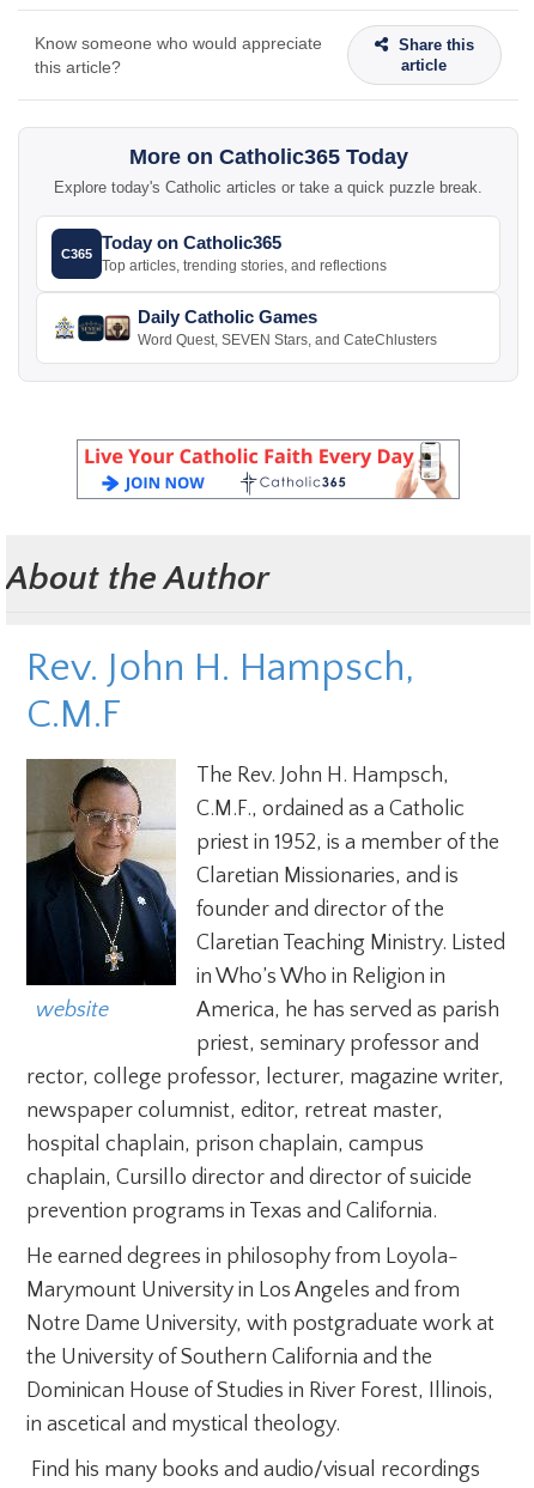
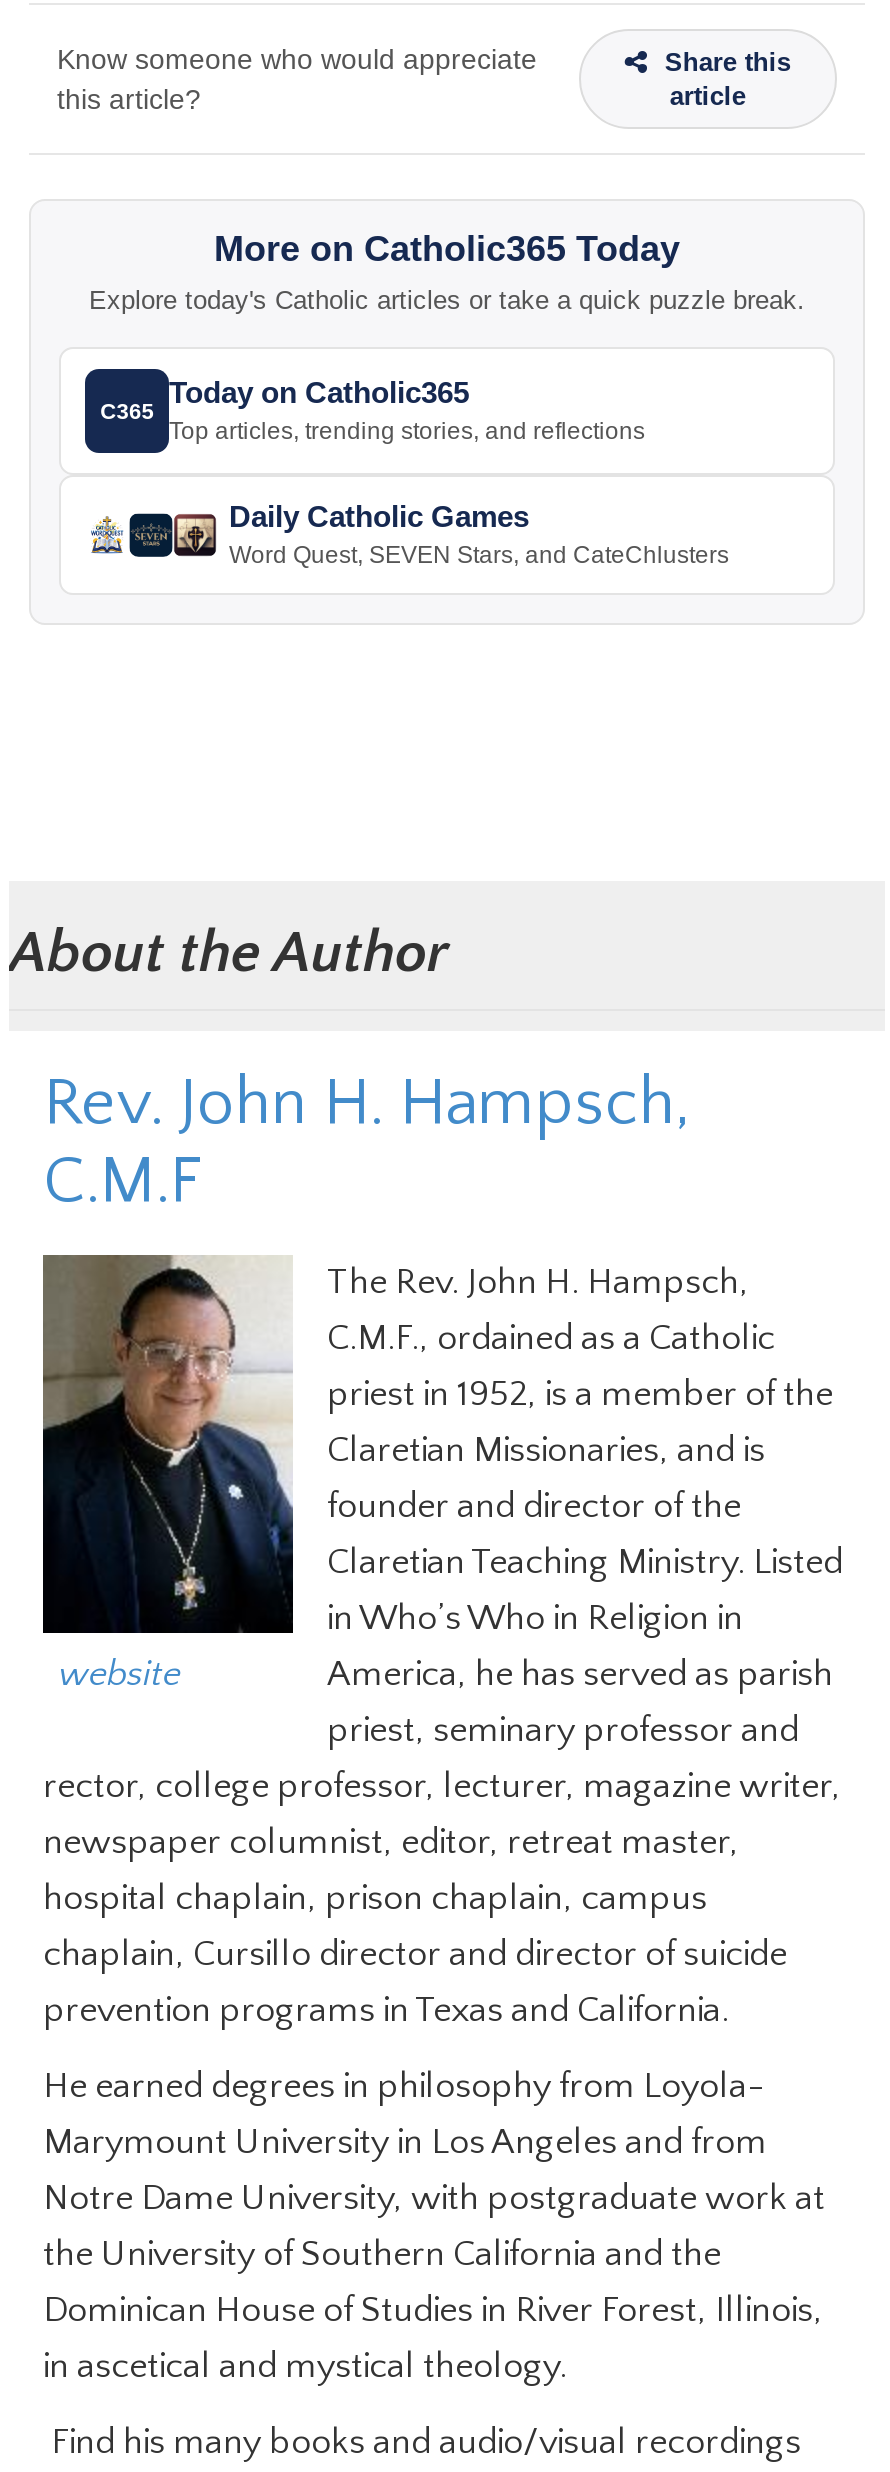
[75,438,461,500] [image] -> none

